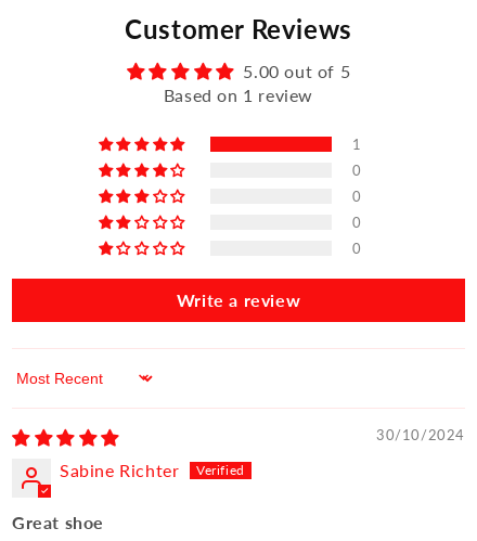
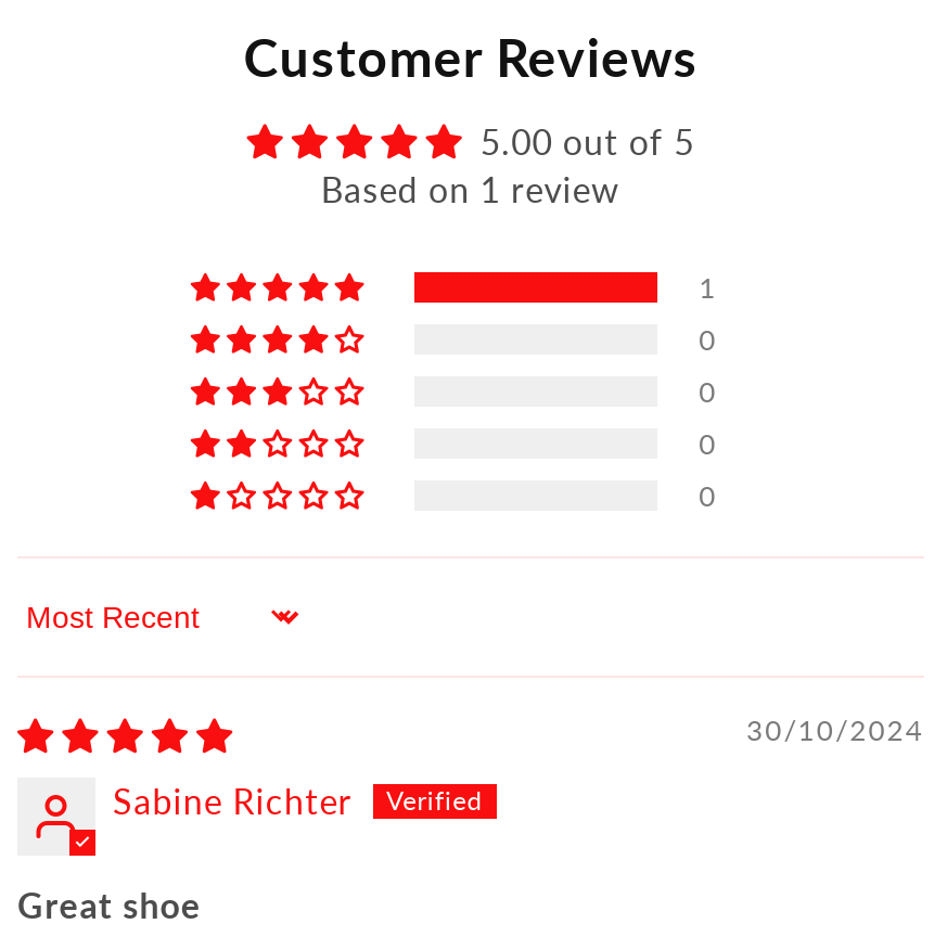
[176,289,301,310] Write a review -> none

